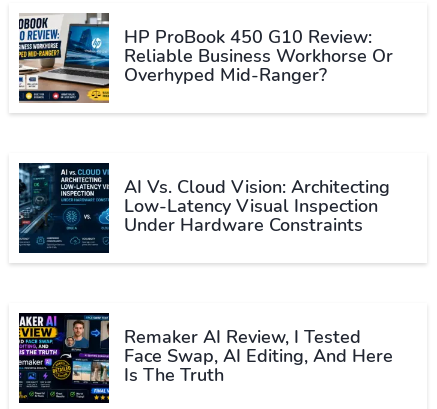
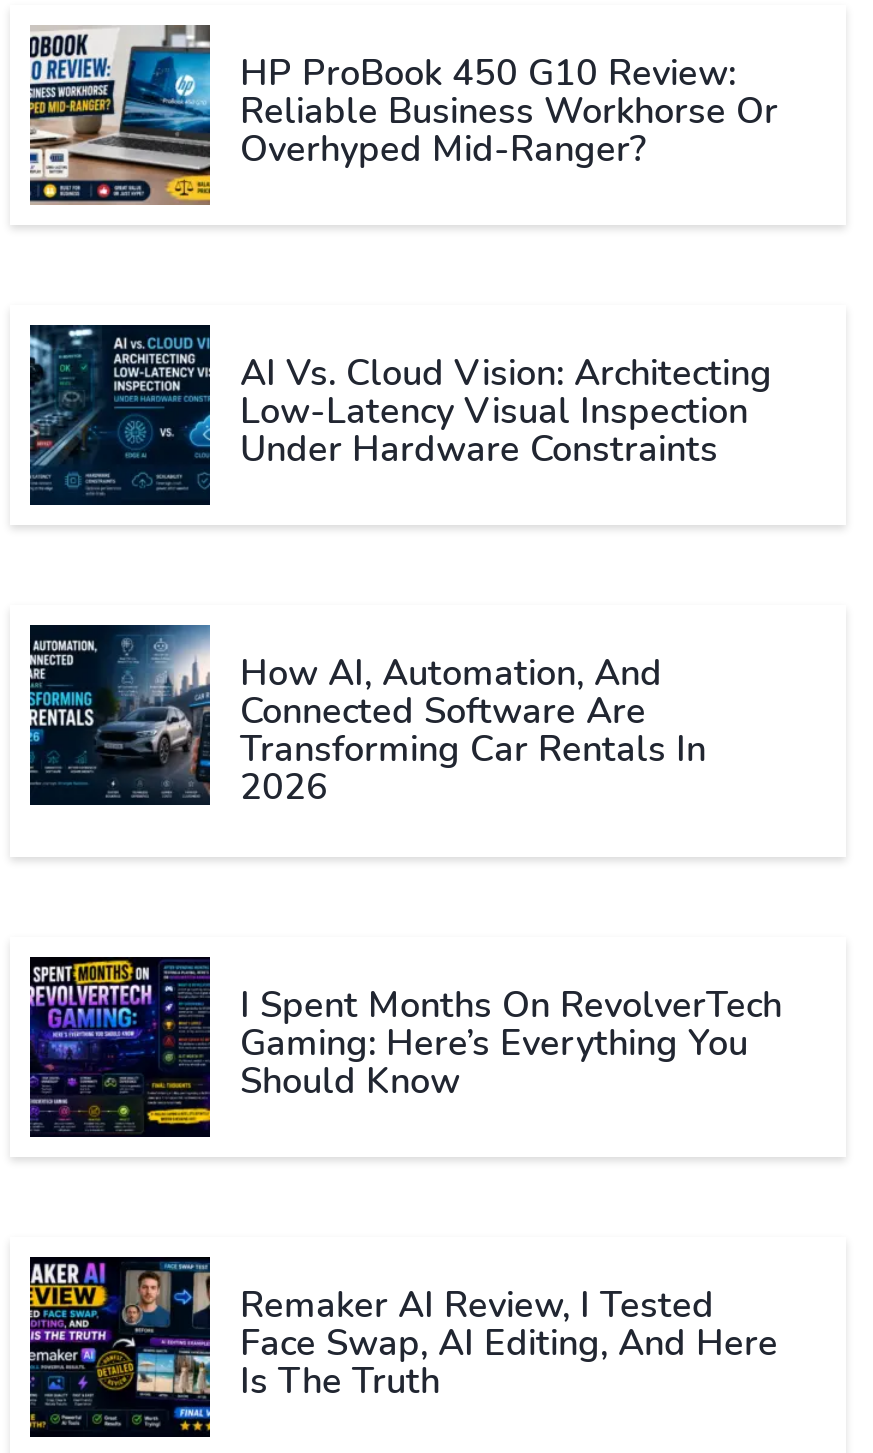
none -> [28,623,706,811] [image] | How AI, Automation, And | Connected Software Are | Transforming Car Rentals In | 2026
none -> [28,957,782,1131] [image] | I Spent Months On RevolverTech | Gaming: Here’s Everything You | Should Know

